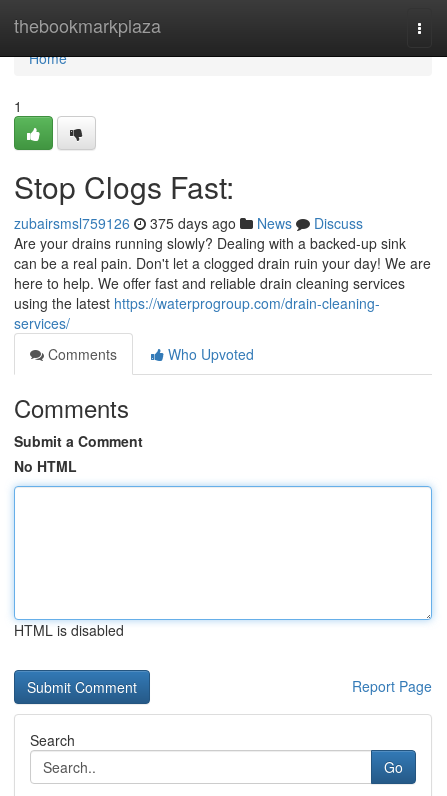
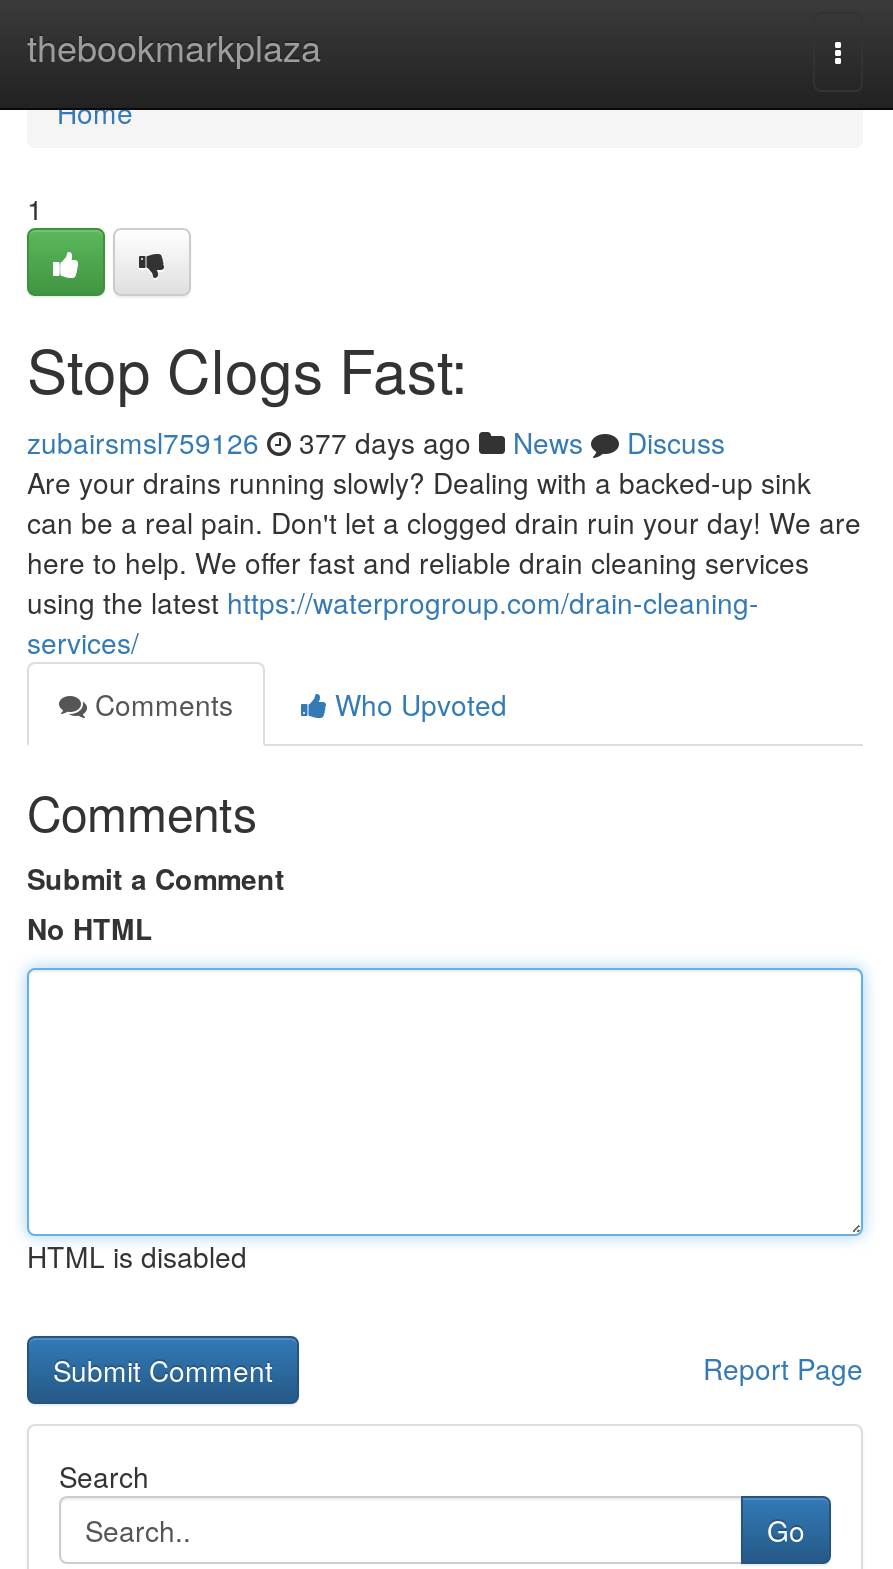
[14,213,363,233] zubairsmsl759126 375 days ago News Discuss -> [27,422,725,462] zubairsmsl759126 377 days ago News Discuss

